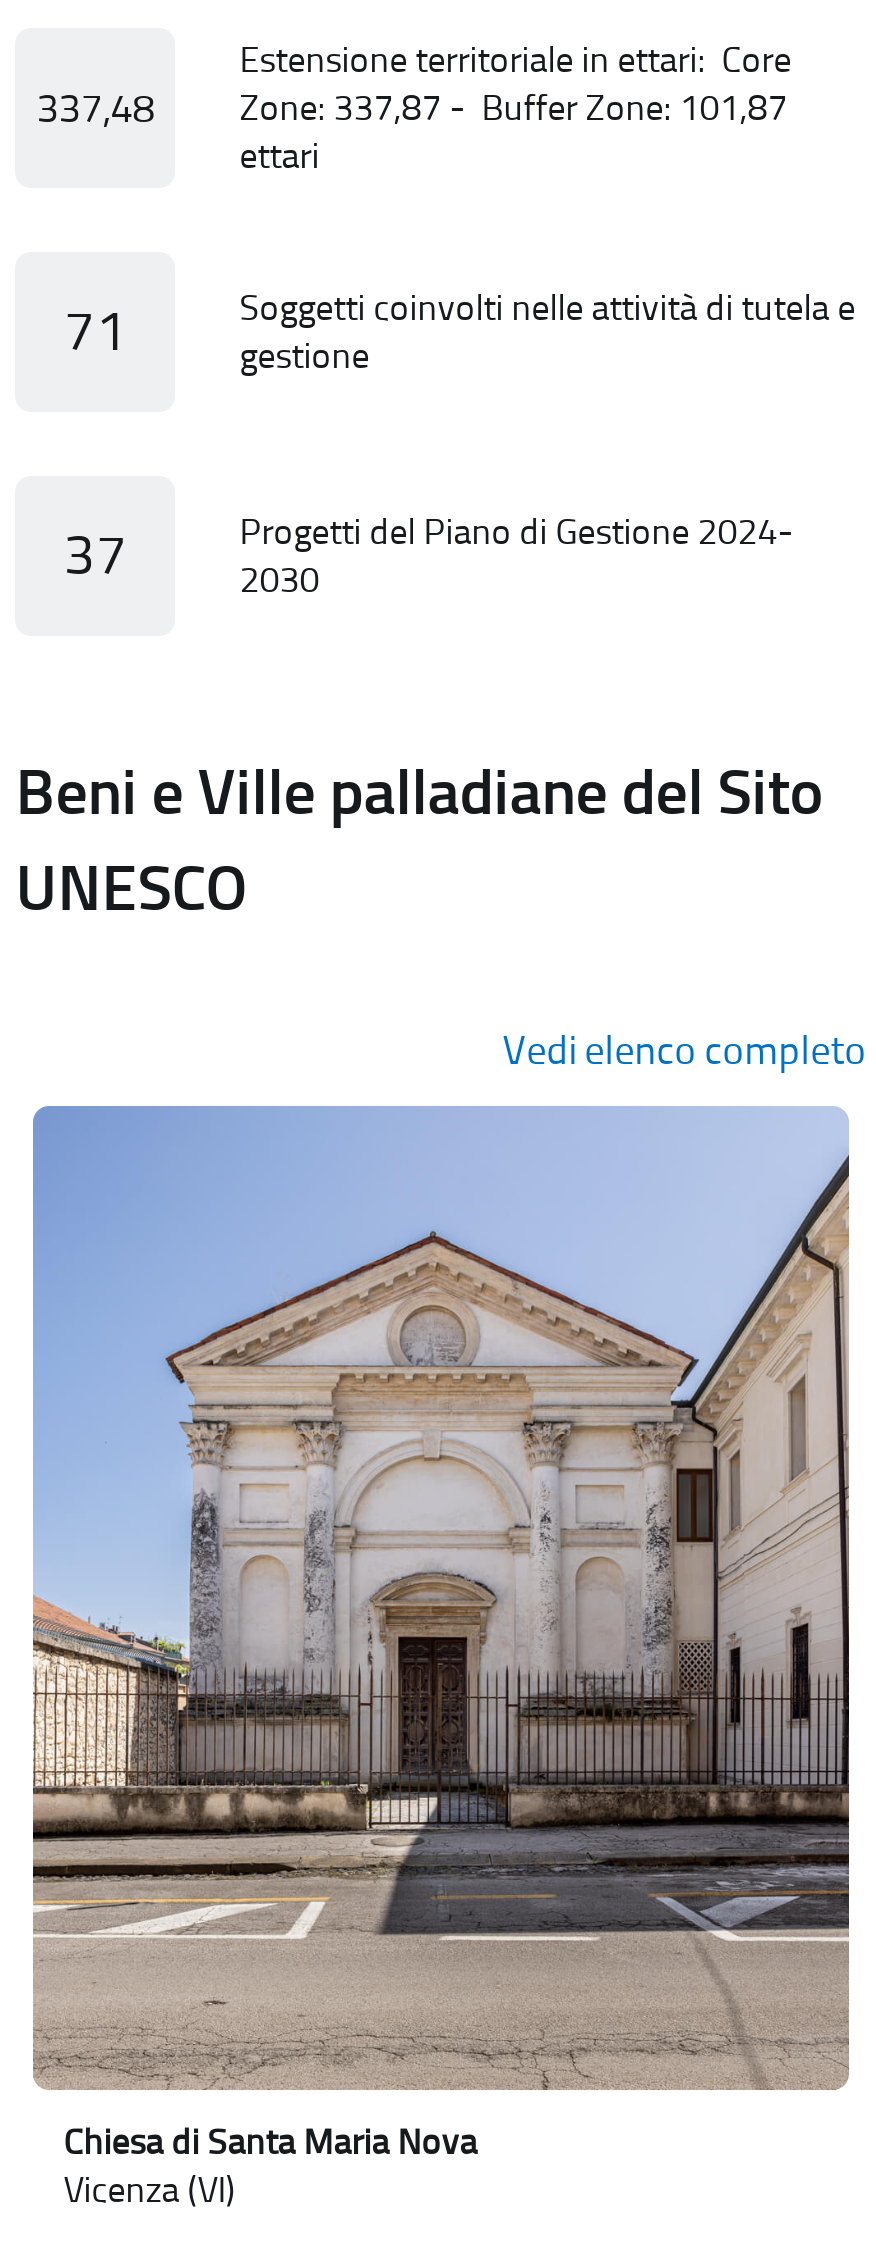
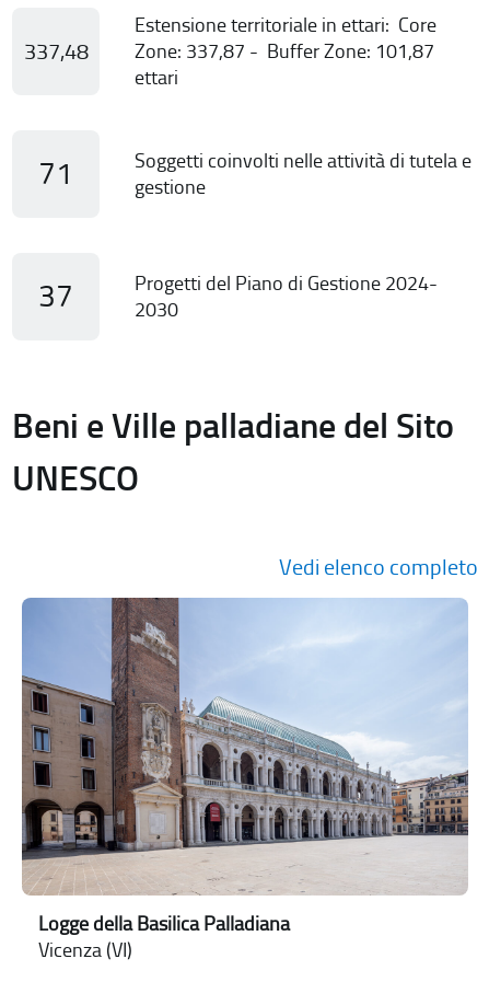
[31,1106,851,2163] [image] | Chiesa di Santa Maria Nova -> [21,597,468,934] [image] | Logge della Basilica Palladiana

